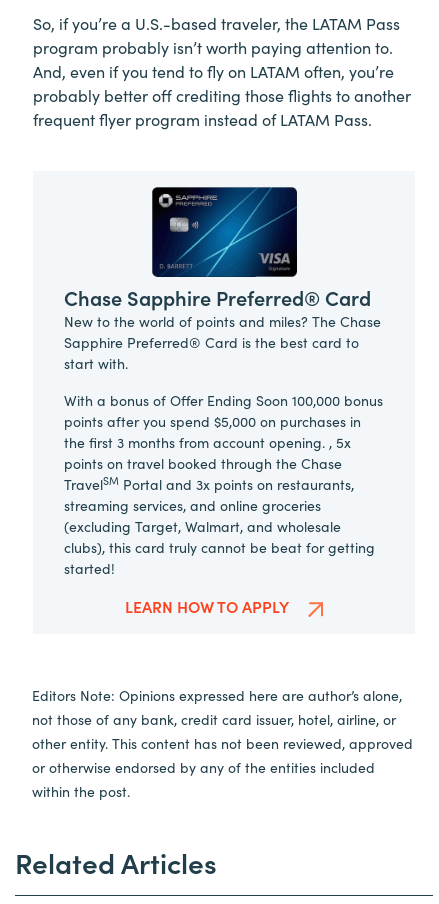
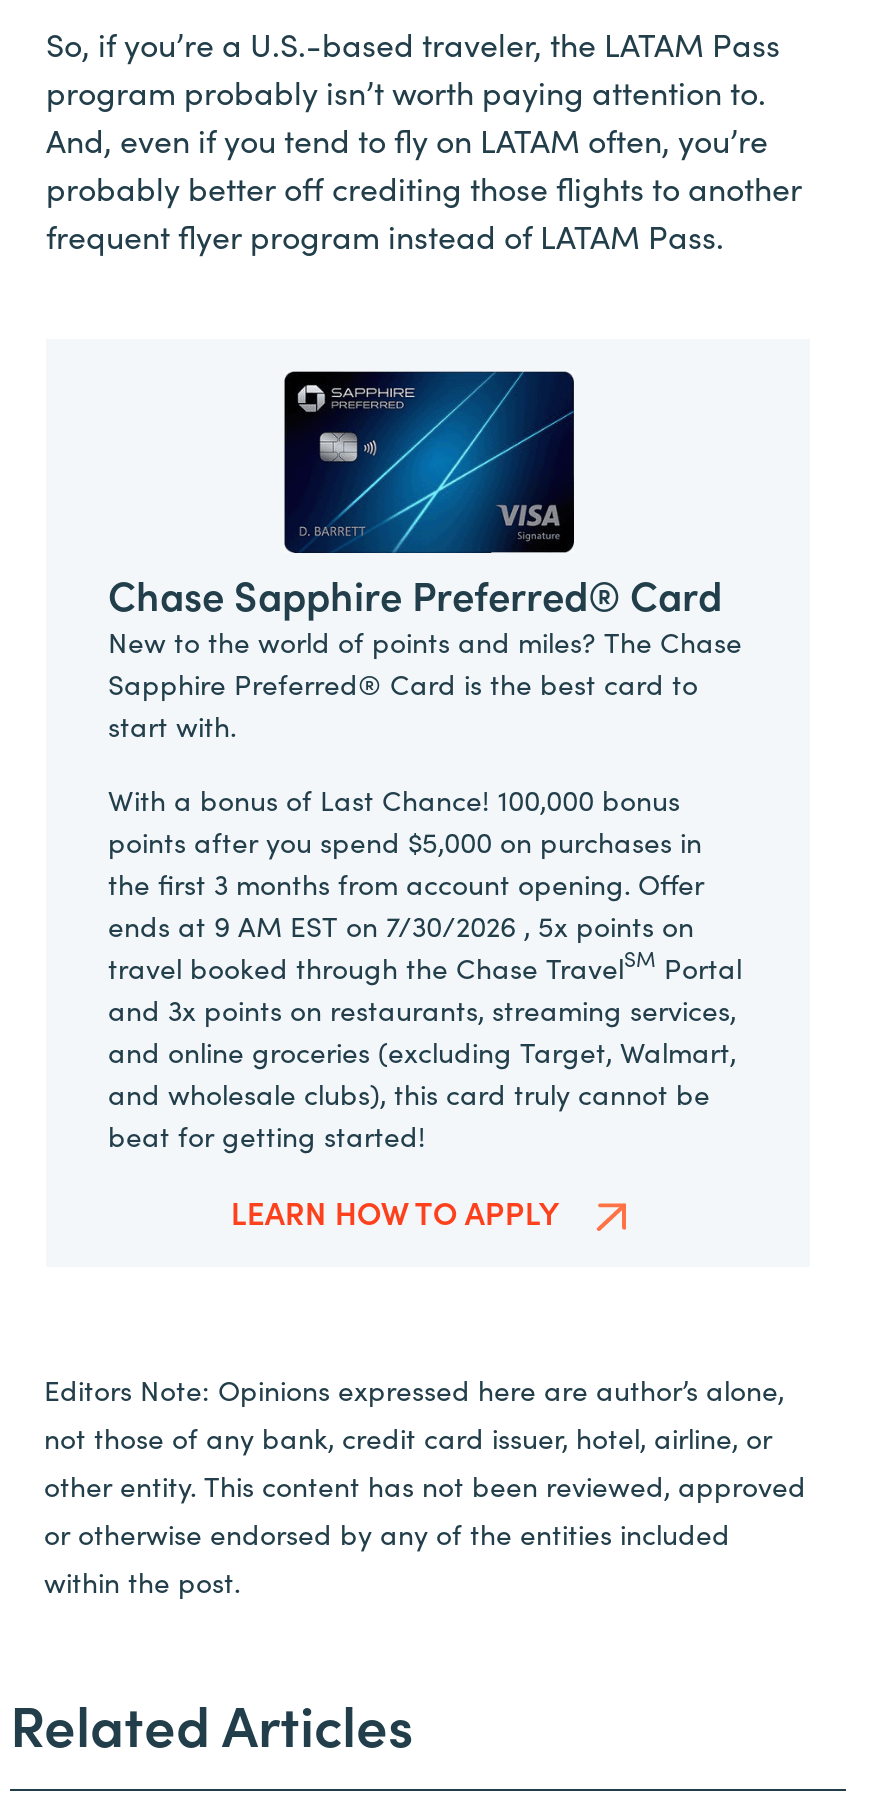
[64,390,383,410] With a bonus of Offer Ending Soon 100,000 bonus -> [108,778,680,818] With a bonus of Last Chance! 100,000 bonus
[64,432,375,578] the first 3 months from account opening. , 5x | points on travel booked through the Chase | TravelSM Portal and 3x points on restaurants, | streaming services, and online groceries | (excluding Target, Walmart, and wholesale | clubs), this card truly cannot be beat for getting | started! -> [108,862,742,1154] the first 3 months from account opening. Offer | ends at 9 AM EST on 7/30/2026 , 5x points on | travel booked through the Chase TravelSM Portal | and 3x points on restaurants, streaming services, | and online groceries (excluding Target, Walmart, | and wholesale clubs), this card truly cannot be | beat for getting started!

